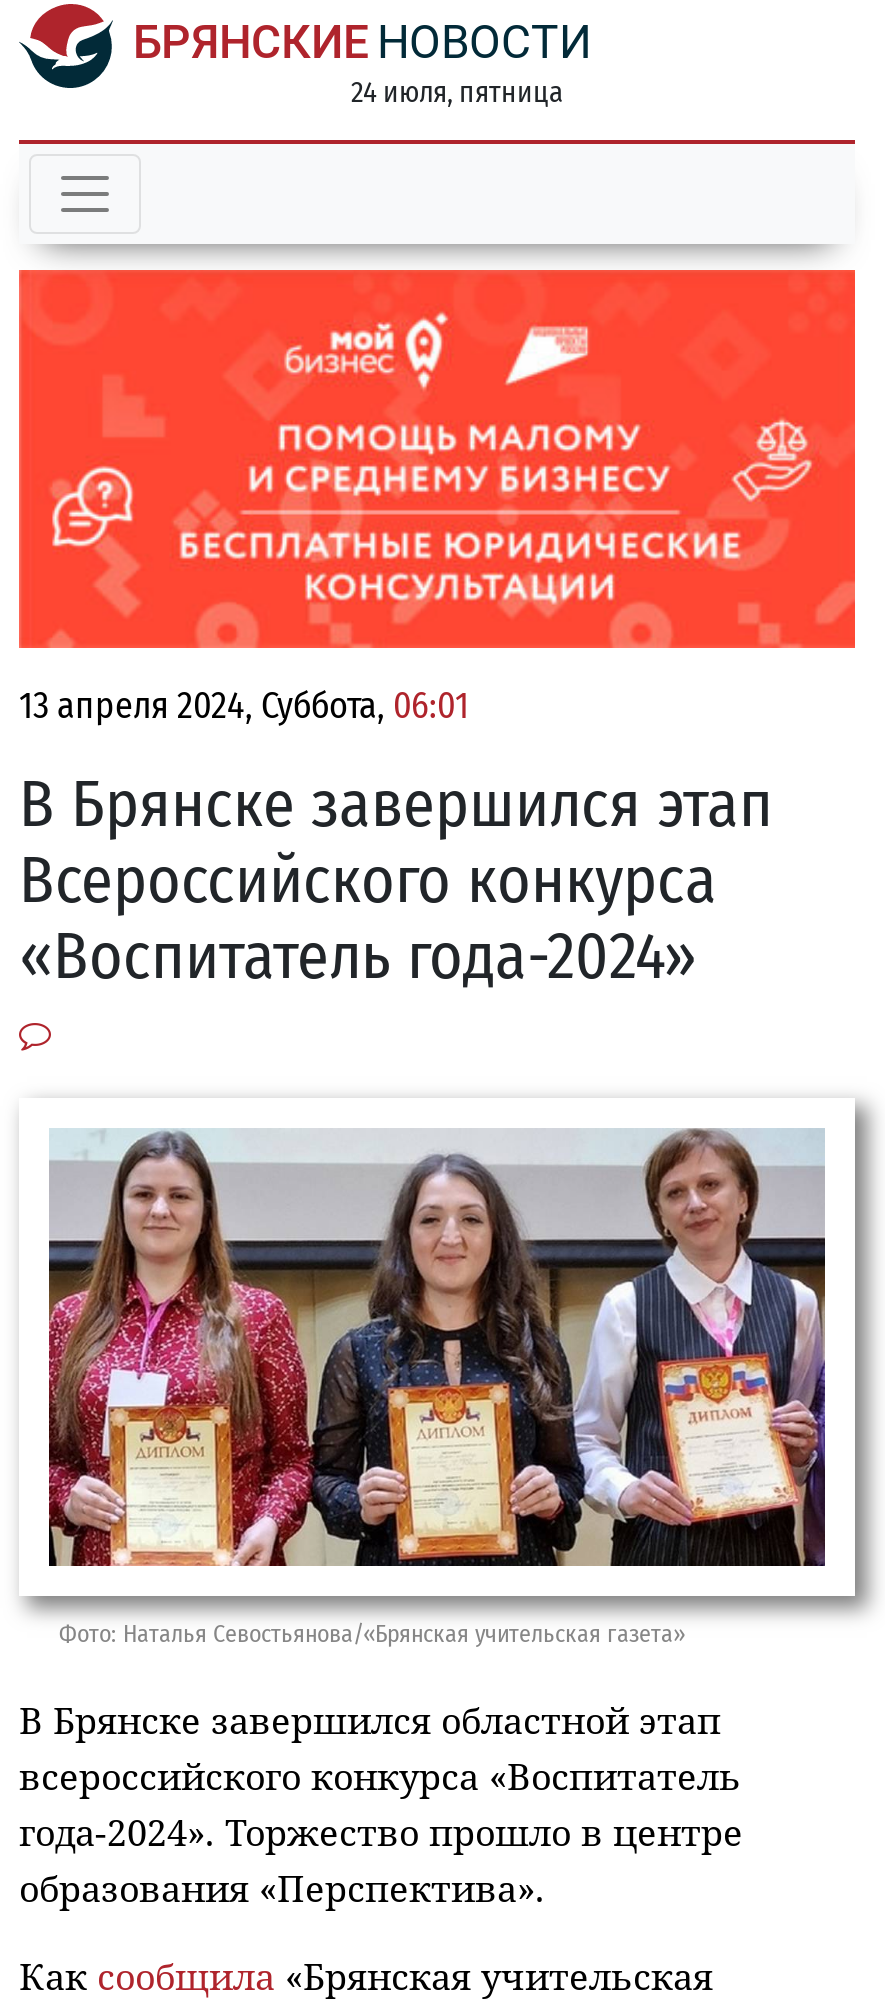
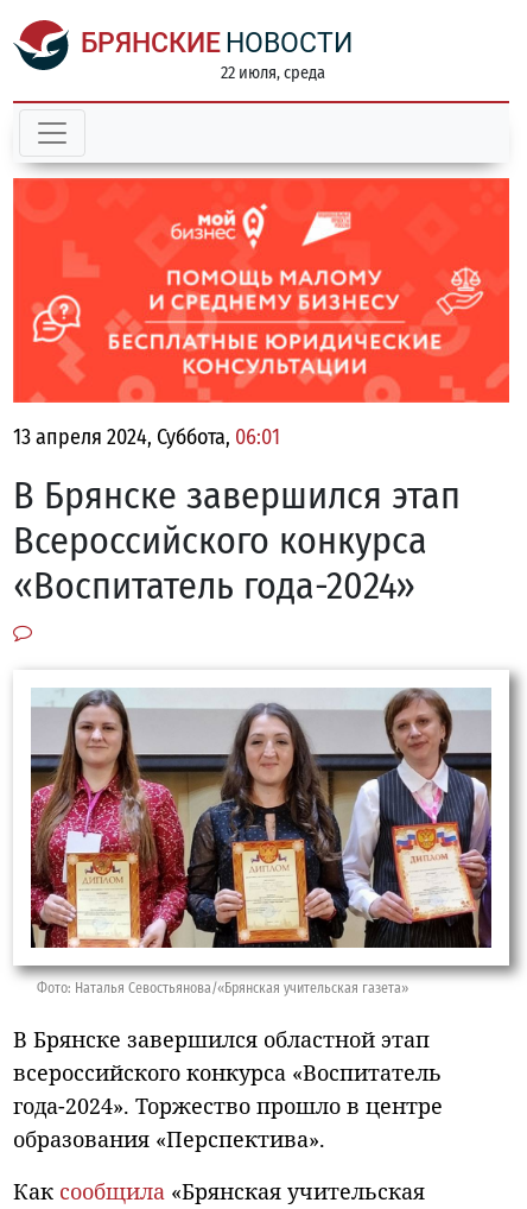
[351,76,563,110] 24 июля, пятница -> [221,63,325,83] 22 июля, среда

